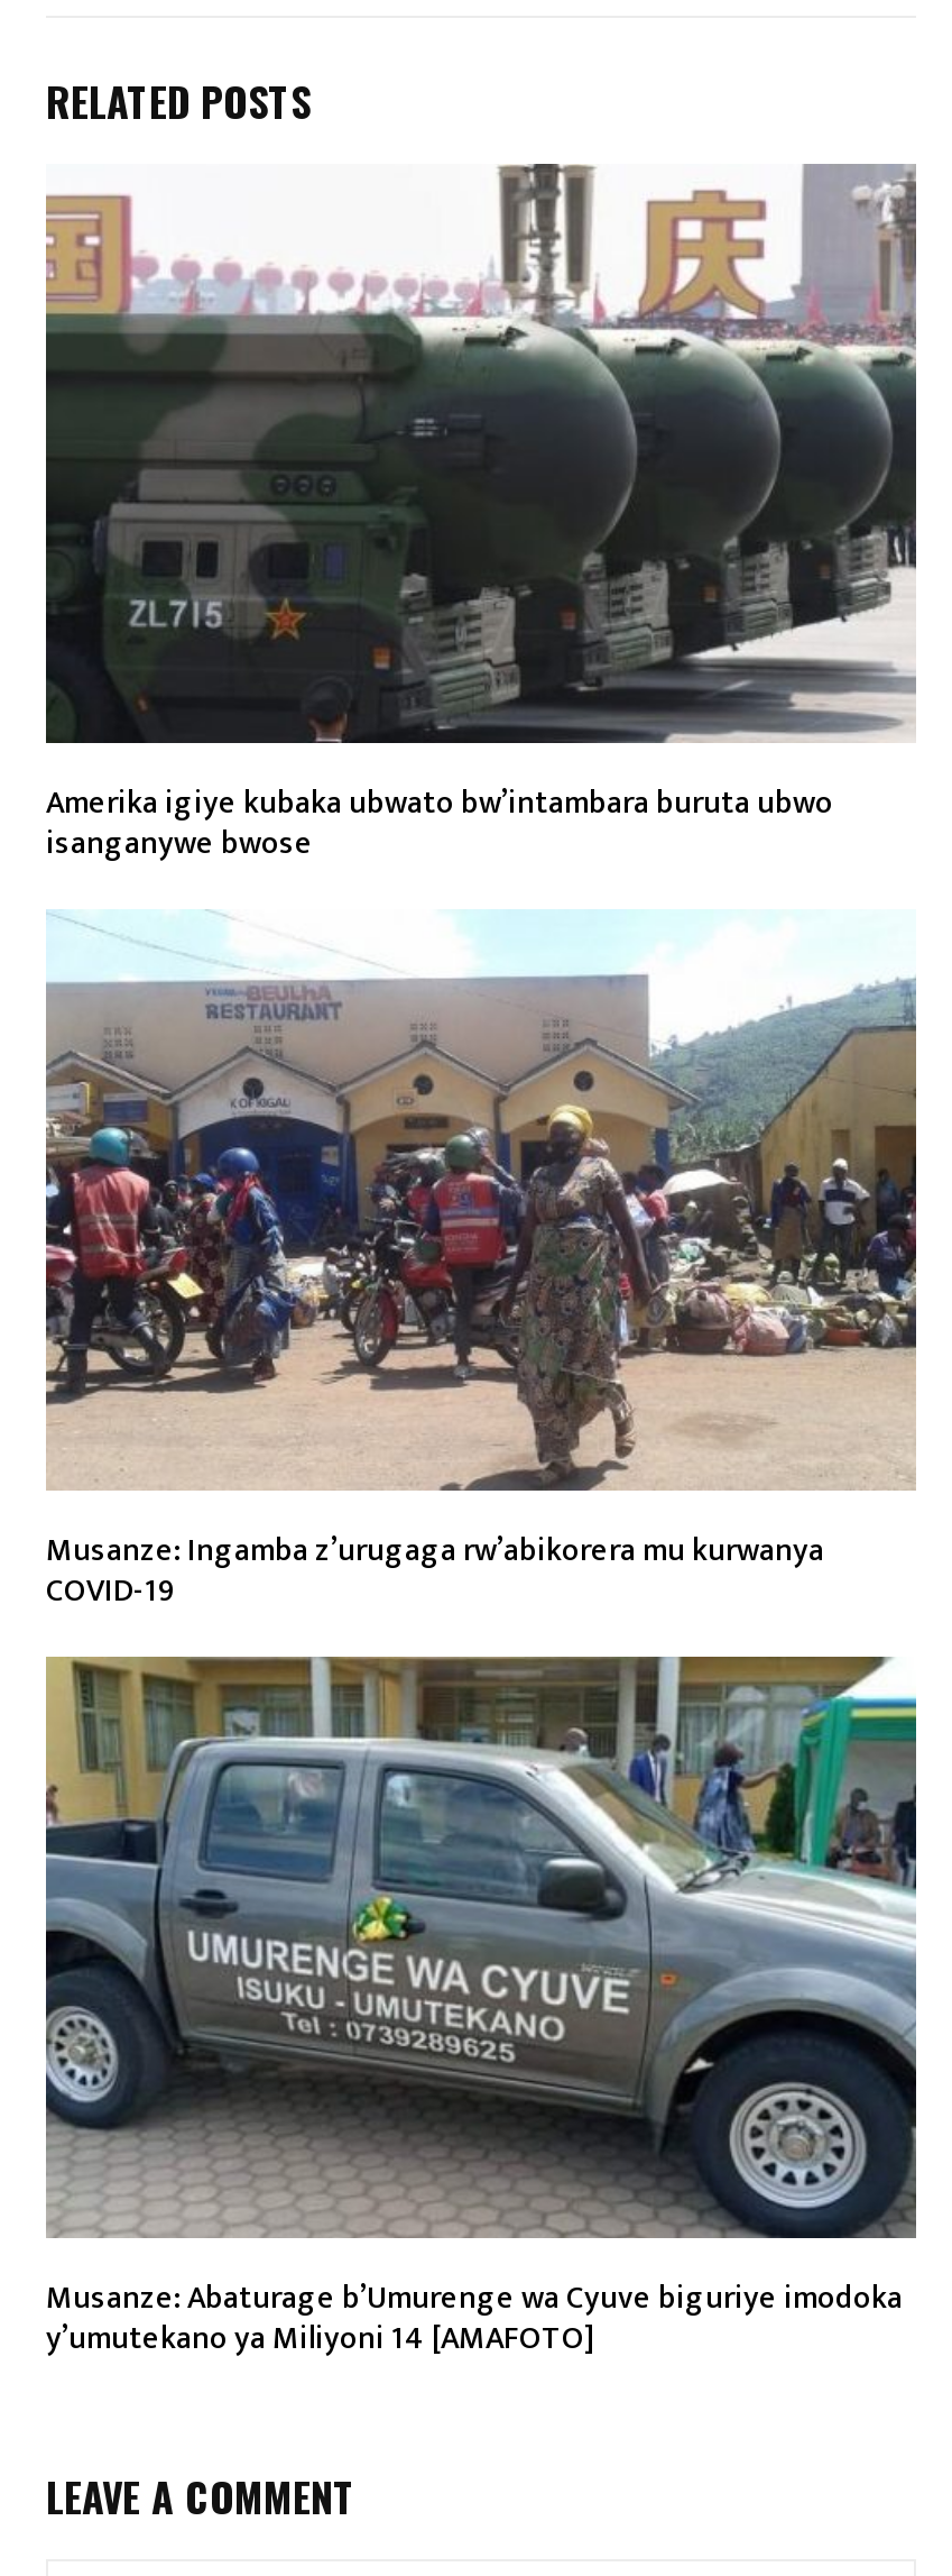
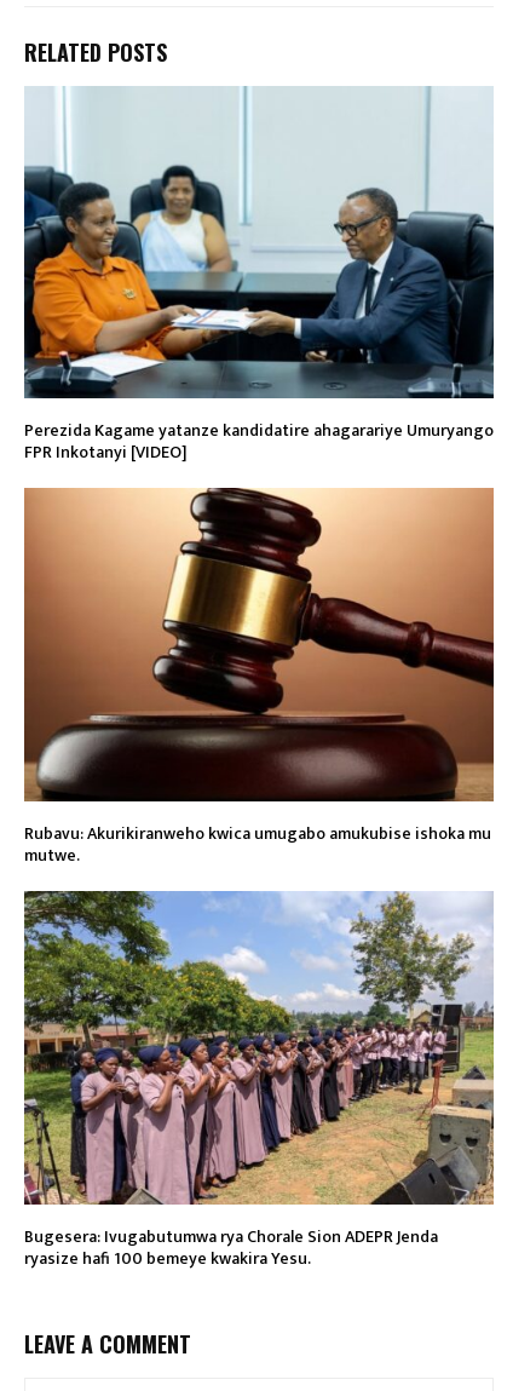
[44,162,918,869] [image] | Amerika igiye kubaka ubwato bw’intambara buruta ubwo | isanganywe bwose -> [24,86,495,466] [image] | Perezida Kagame yatanze kandidatire ahagarariye Umuryango | FPR Inkotanyi [VIDEO]
[44,909,918,1616] [image] | Musanze: Ingamba z’urugaga rw’abikorera mu kurwanya | COVID-19 -> [23,487,495,869] [image] | Rubavu: Akurikiranweho kwica umugabo amukubise ishoka mu | mutwe.
[44,1654,918,2363] [image] | Musanze: Abaturage b’Umurenge wa Cyuve biguriye imodoka | y’umutekano ya Miliyoni 14 [AMAFOTO] -> [23,890,495,1272] [image] | Bugesera: Ivugabutumwa rya Chorale Sion ADEPR Jenda | ryasize hafi 100 bemeye kwakira Yesu.

